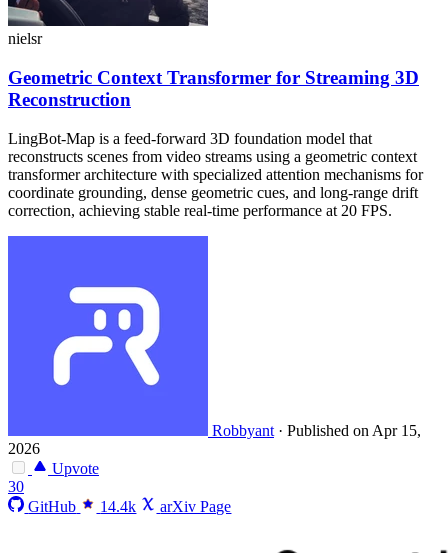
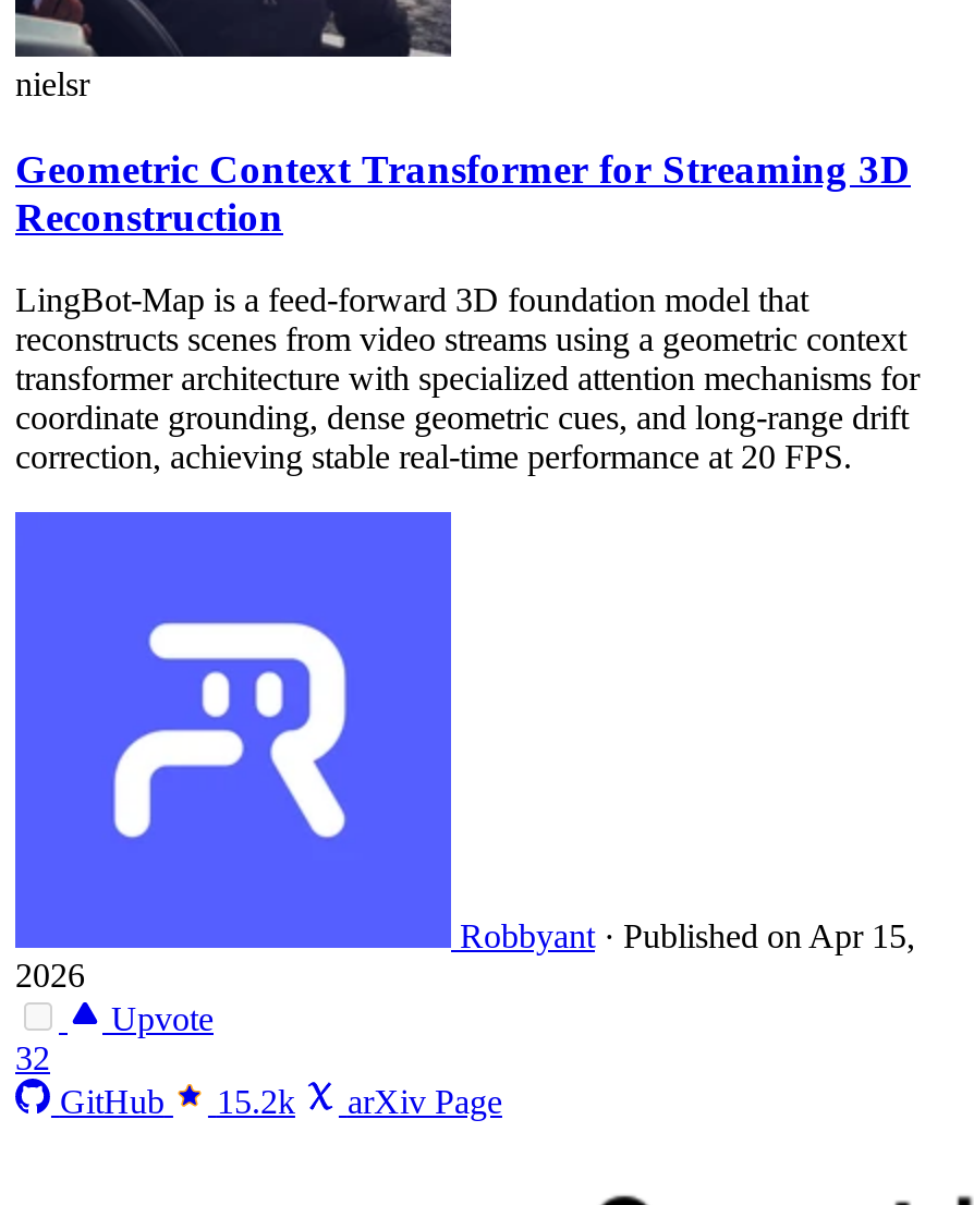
[8,477,24,494] 30 -> [15,1040,50,1078] 32
[28,497,231,514] GitHub 14.4k arXiv Page -> [60,1084,502,1121] GitHub 15.2k arXiv Page

